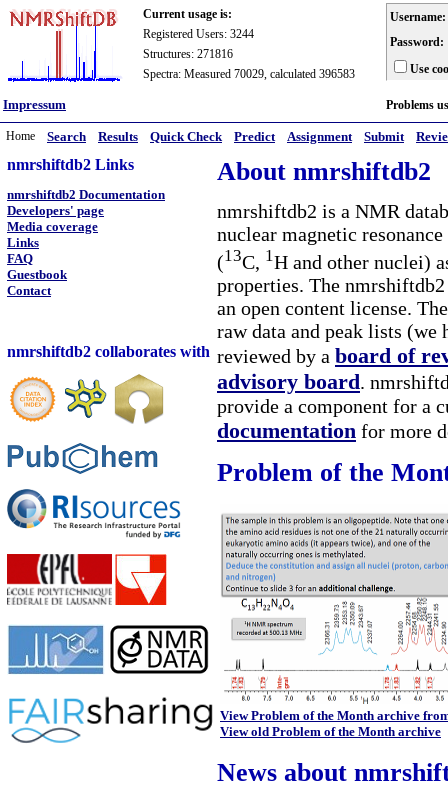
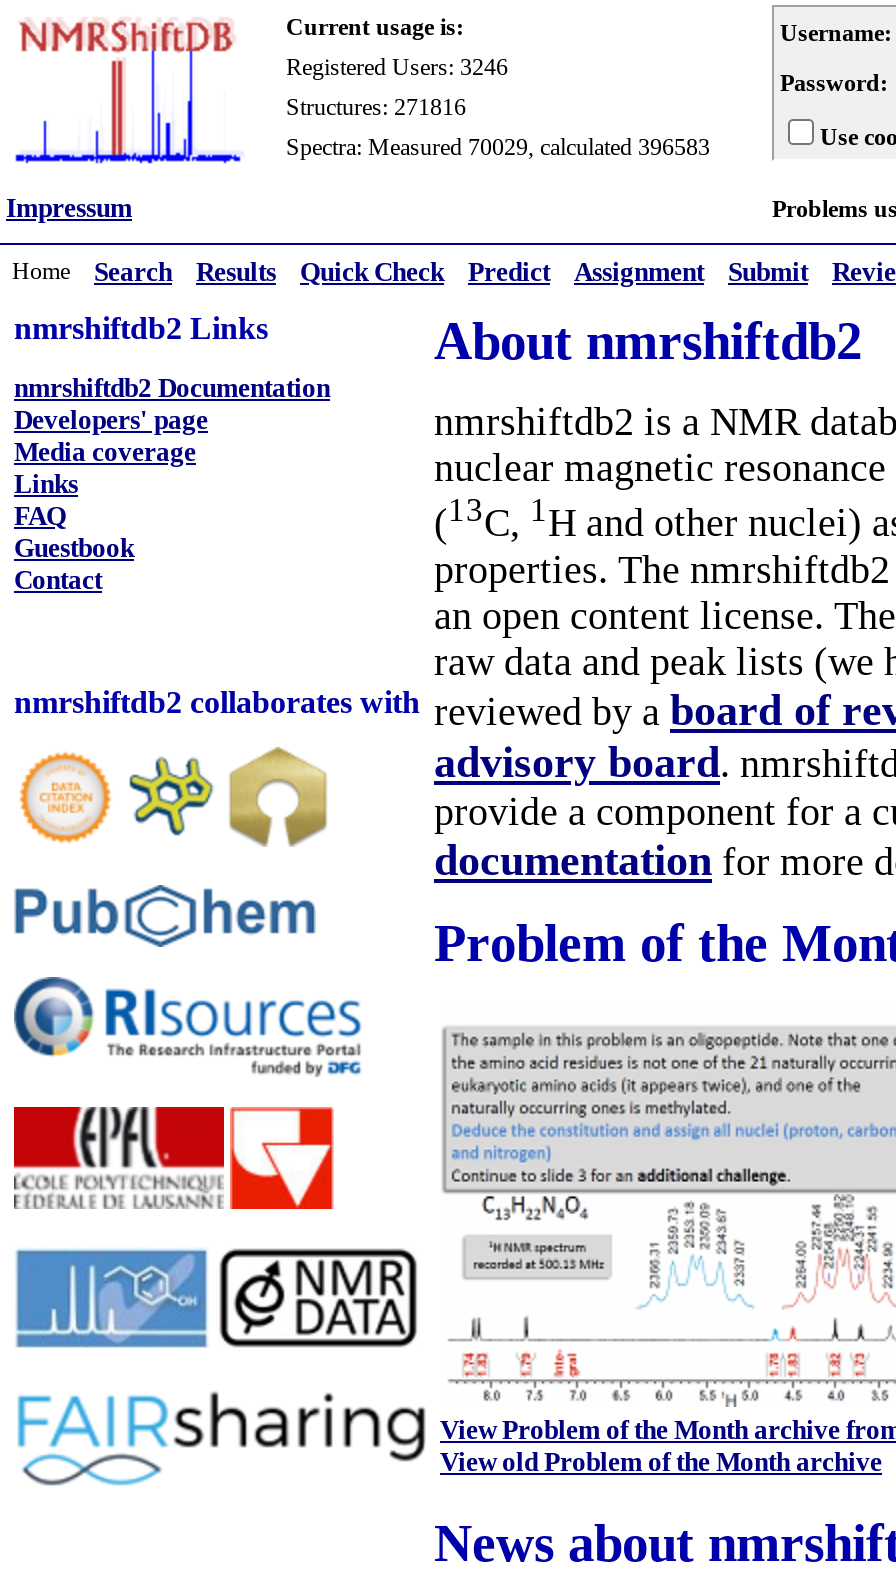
[143,27,254,41] Registered Users: 3244 -> [286,53,508,81] Registered Users: 3246

